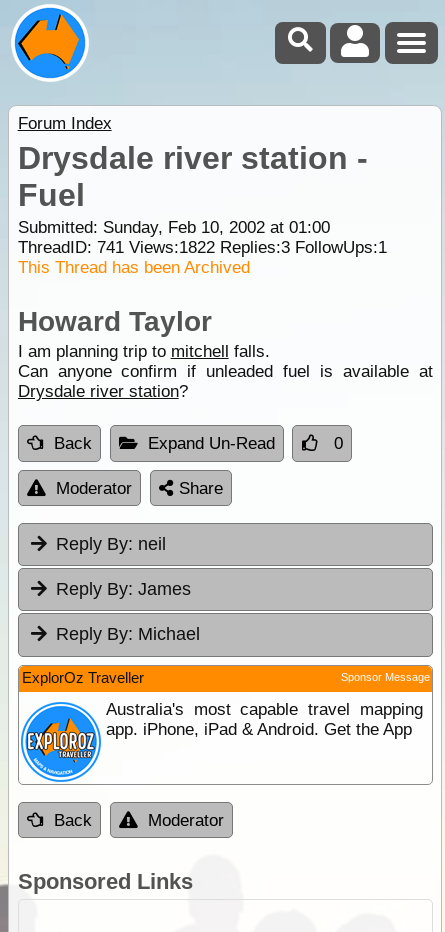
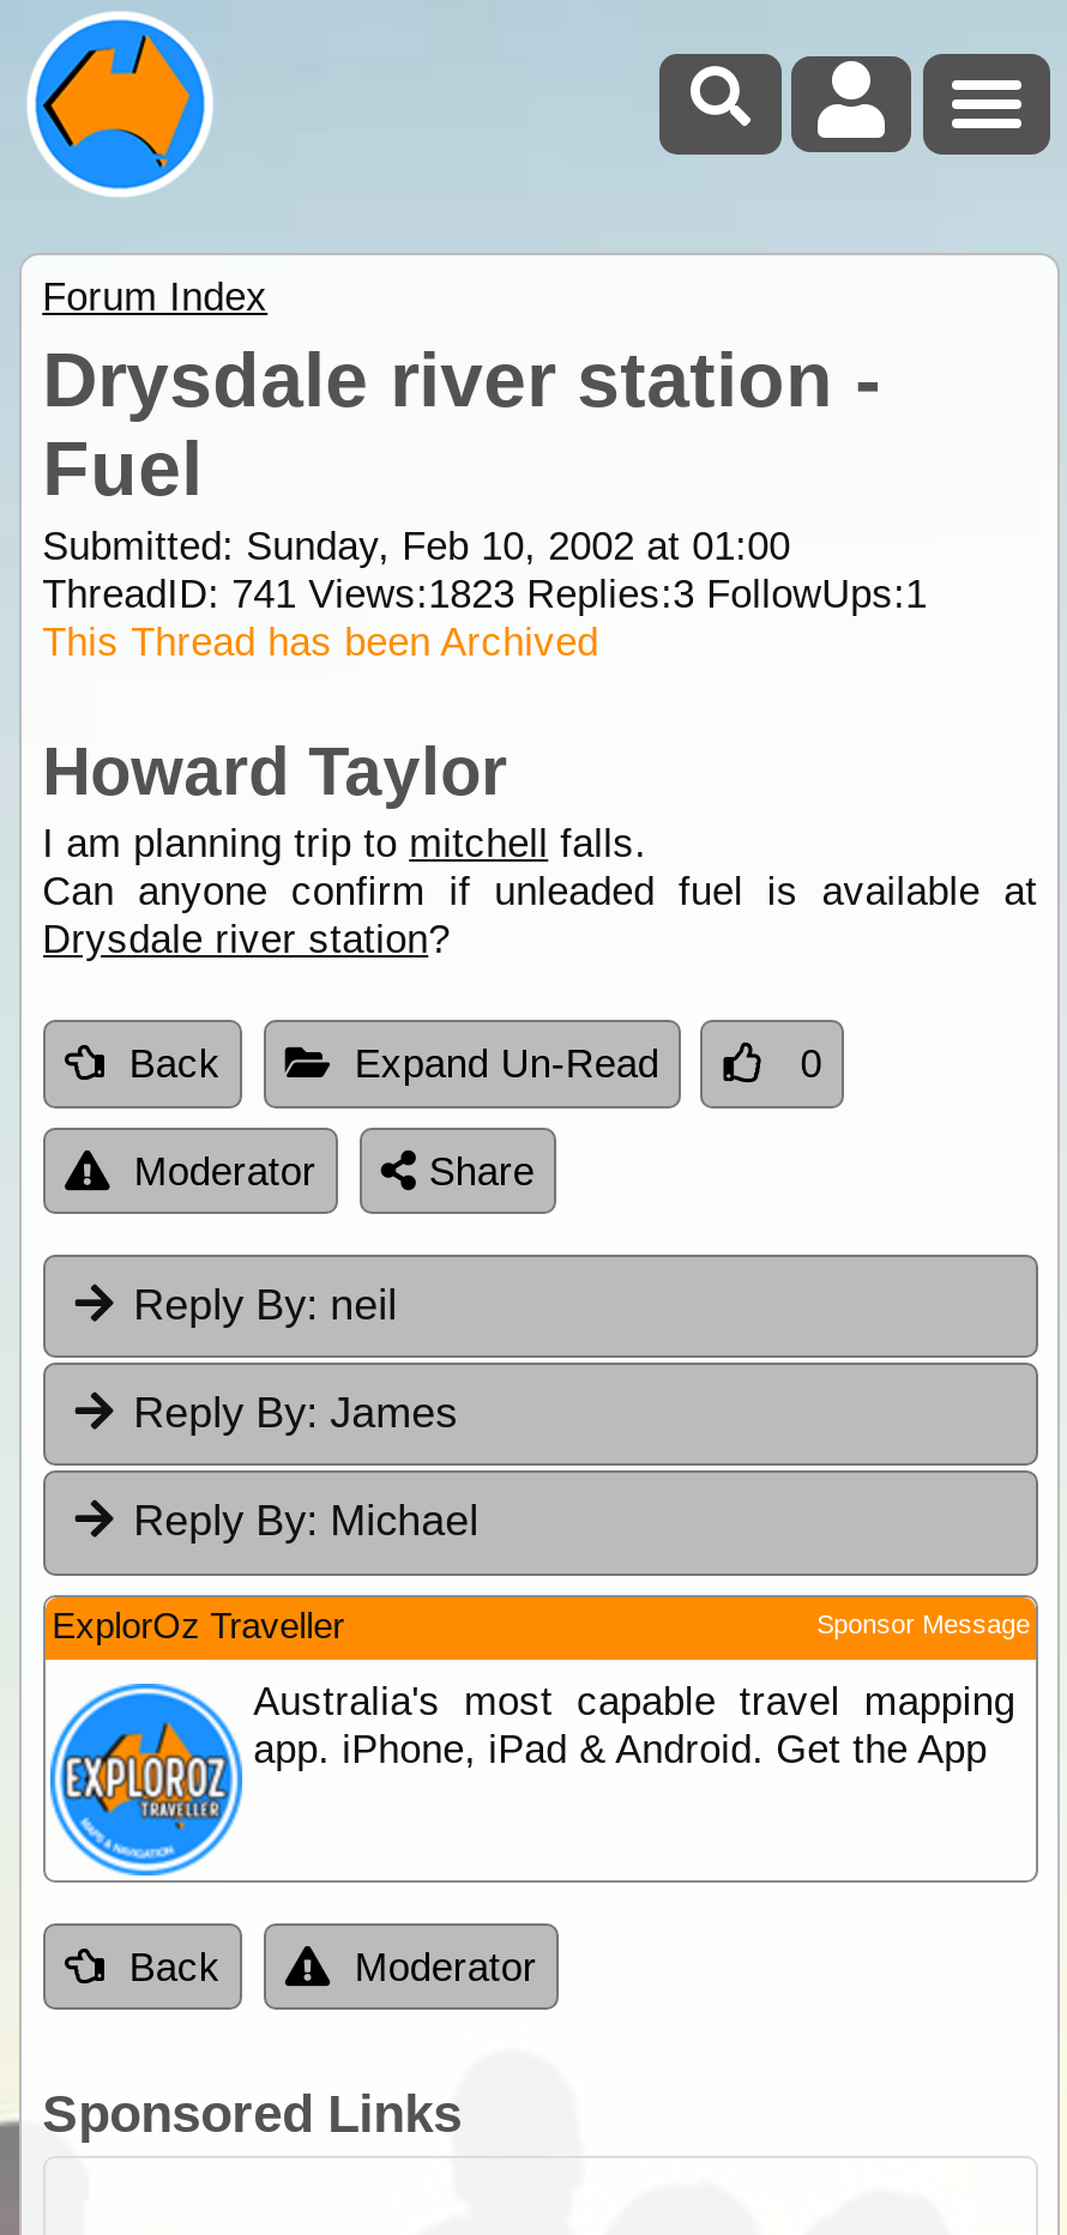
[18,238,387,257] ThreadID: 741 Views:1822 Replies:3 FollowUps:1 -> [42,571,927,617] ThreadID: 741 Views:1823 Replies:3 FollowUps:1

